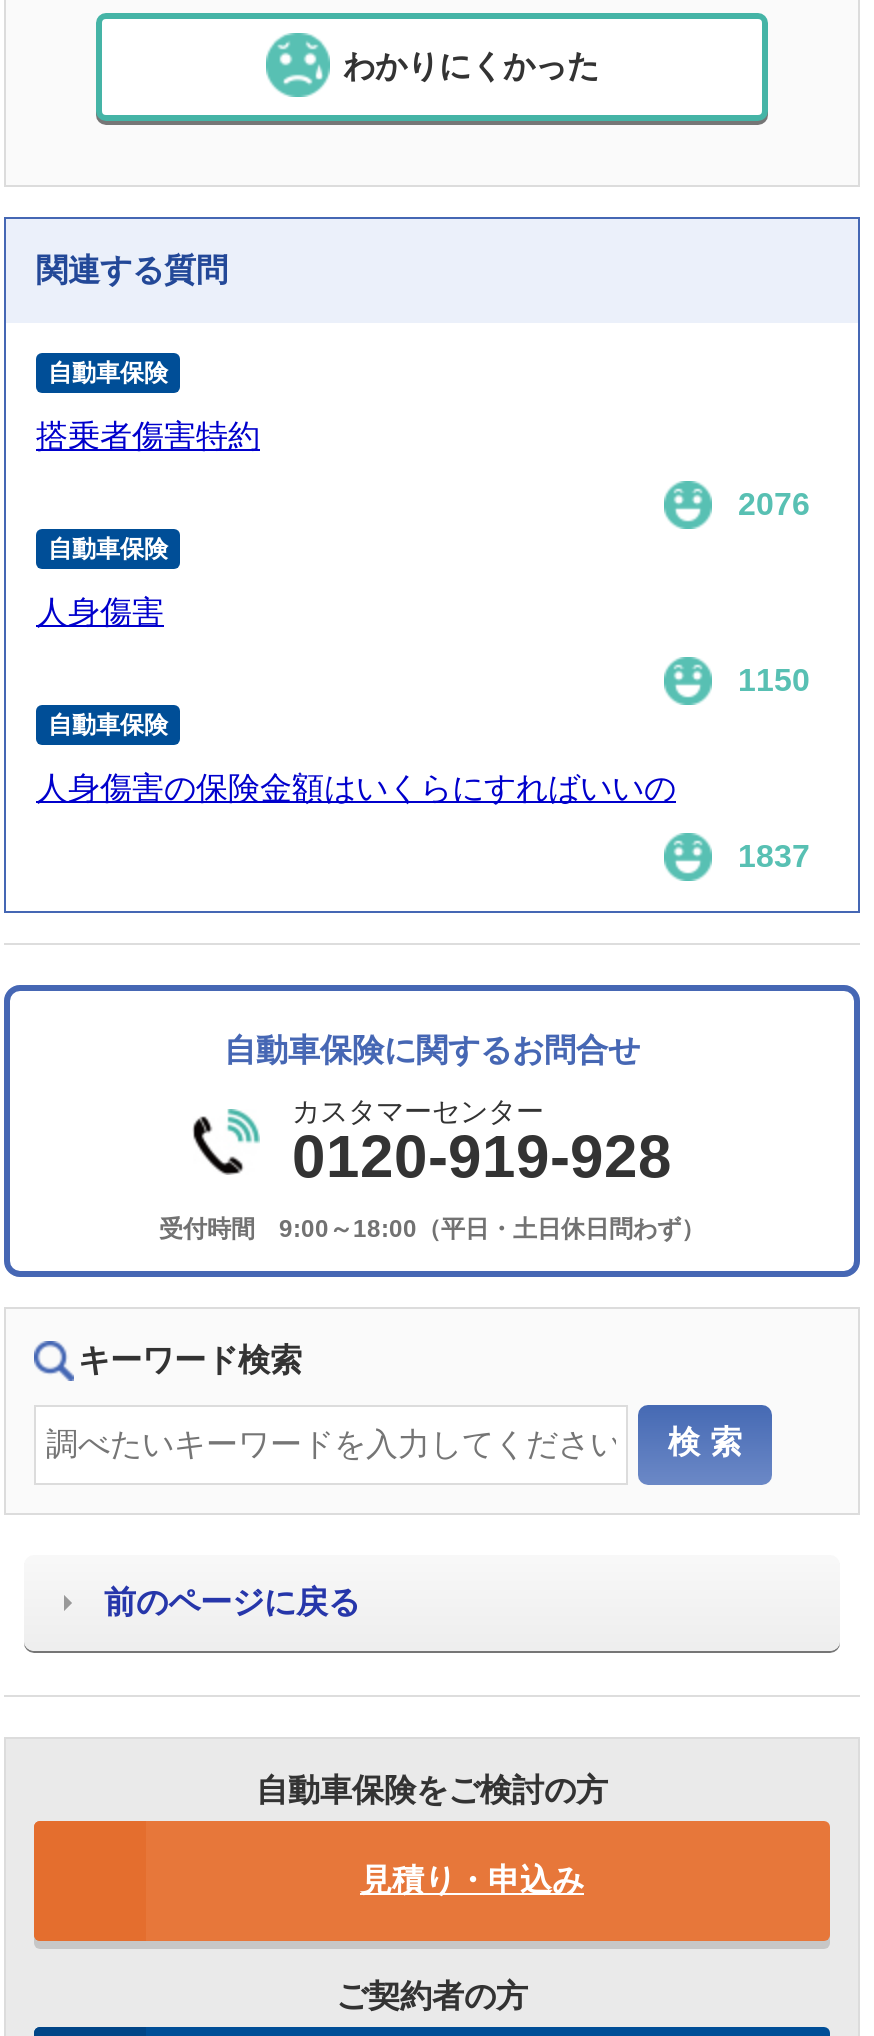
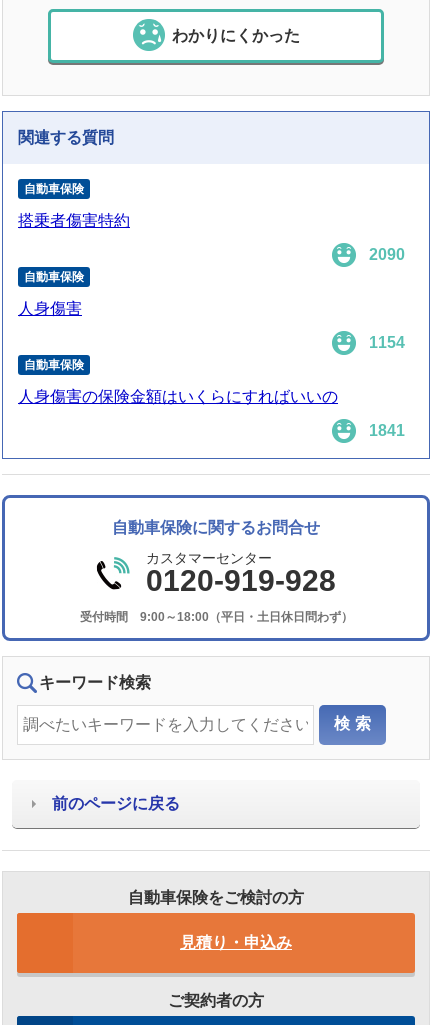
[738,486,810,520] 2076 -> [369,246,405,263] 2090
[738,662,810,696] 1150 -> [369,334,405,351] 1154
[738,838,810,872] 1837 -> [369,422,405,439] 1841

